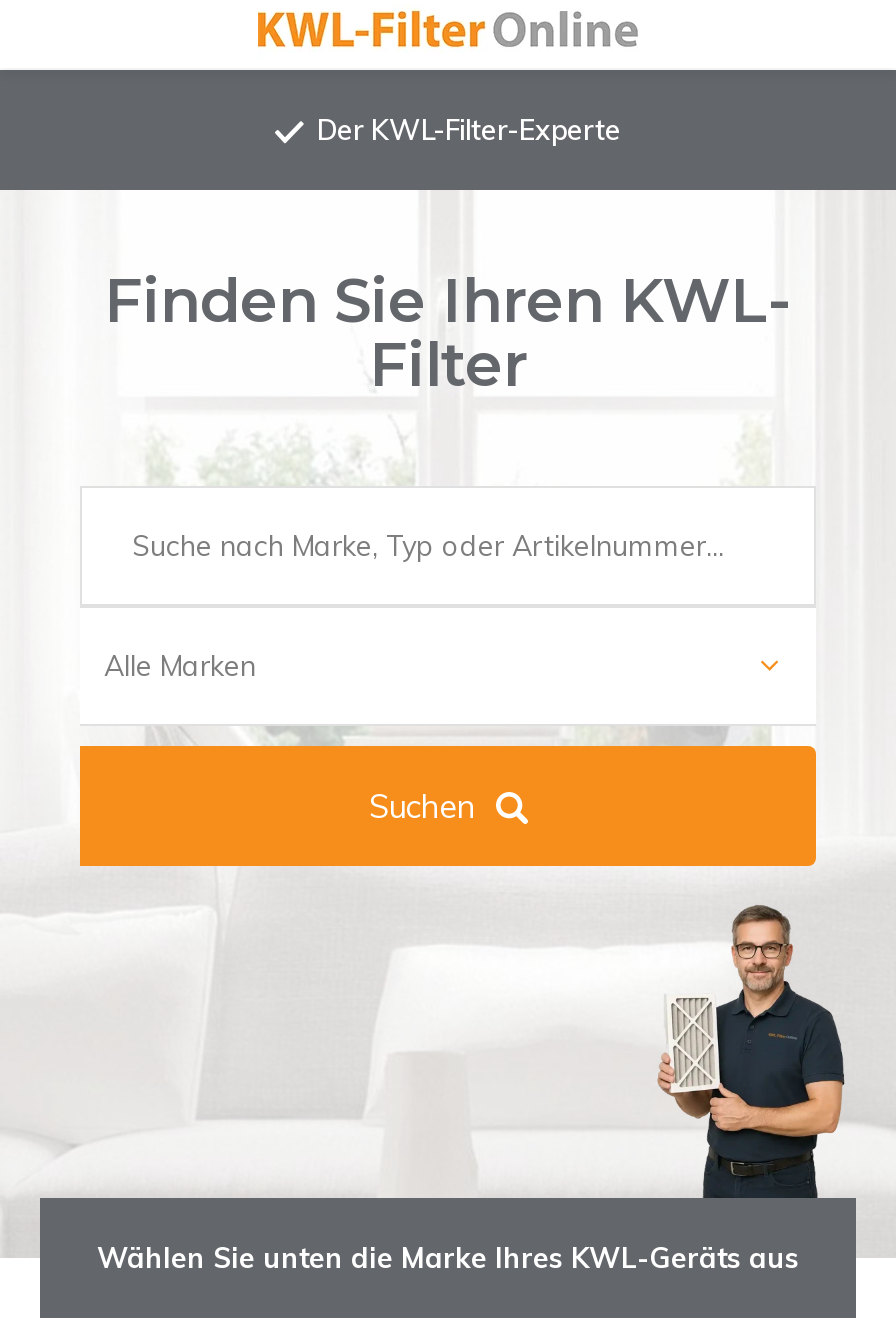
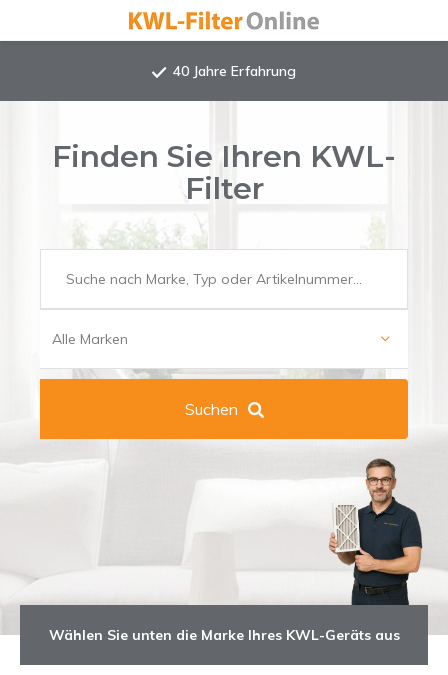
[317,111,621,147] Der KWL-Filter-Experte -> [173,61,296,79] 40 Jahre Erfahrung

